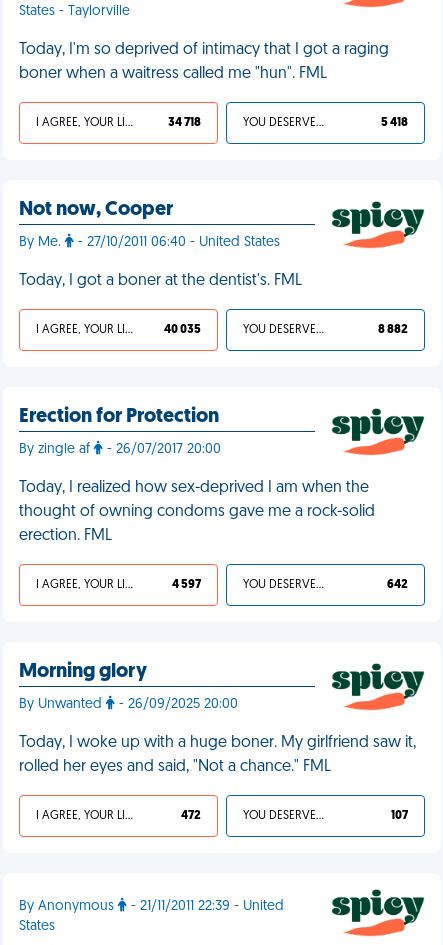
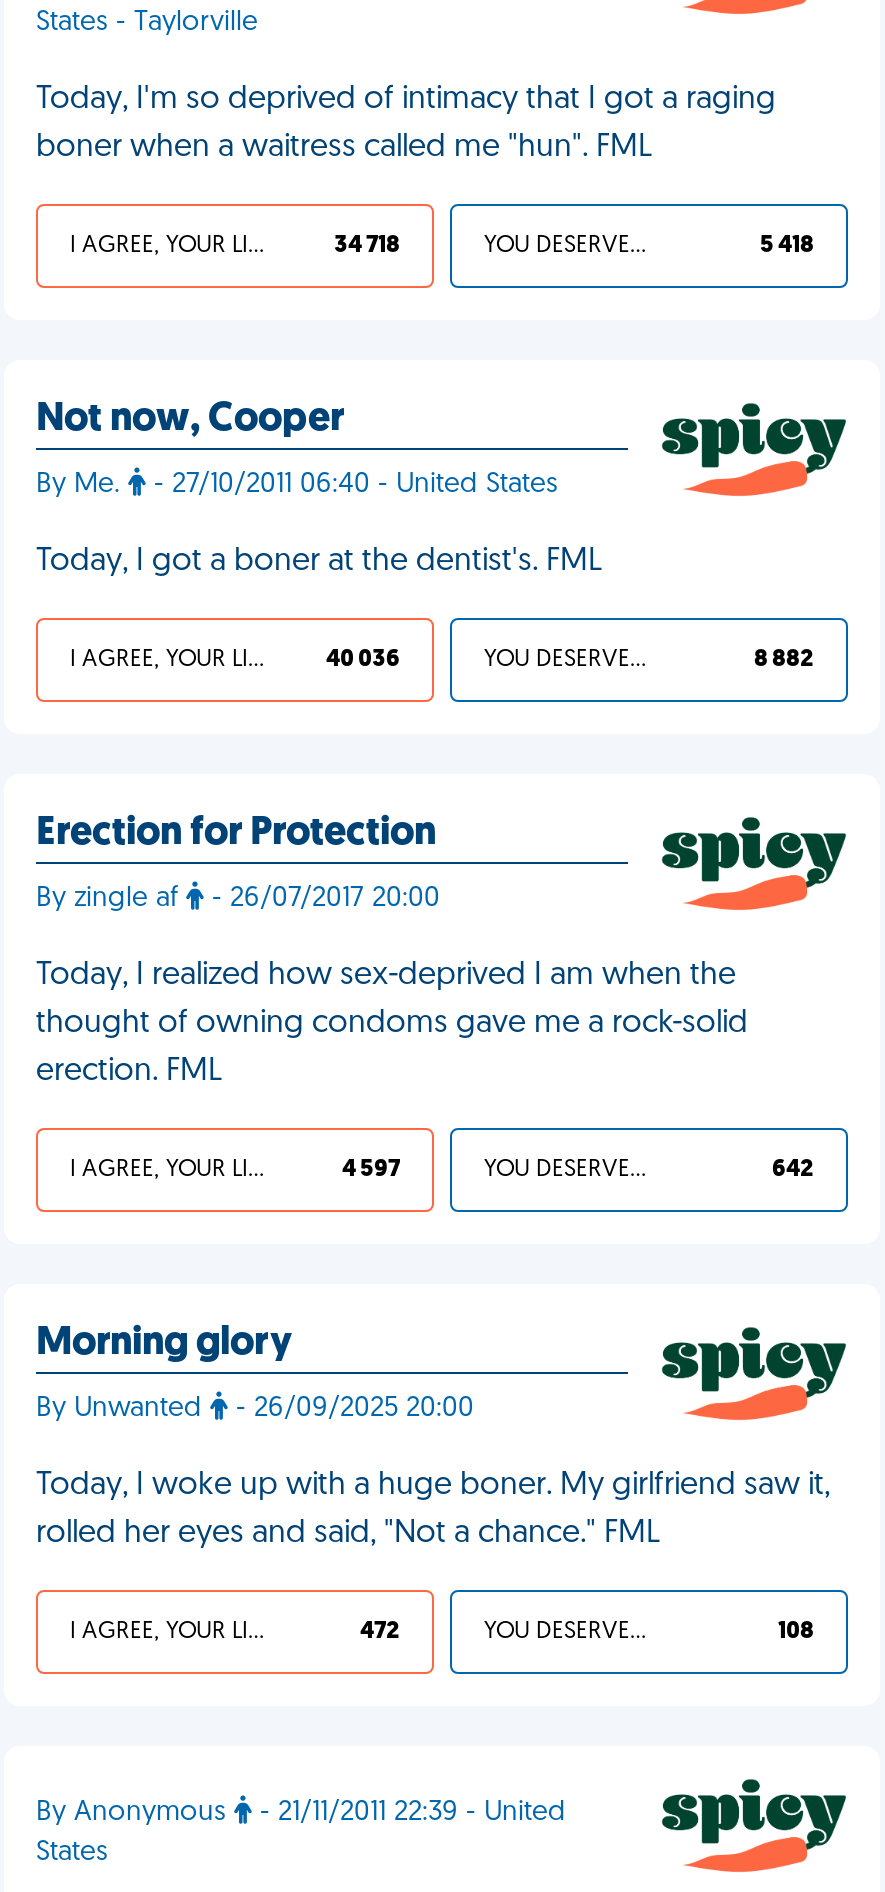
[164,324,201,336] 40 035 -> [326,648,400,672] 40 036
[391,810,408,822] 107 -> [778,1620,814,1644] 108

